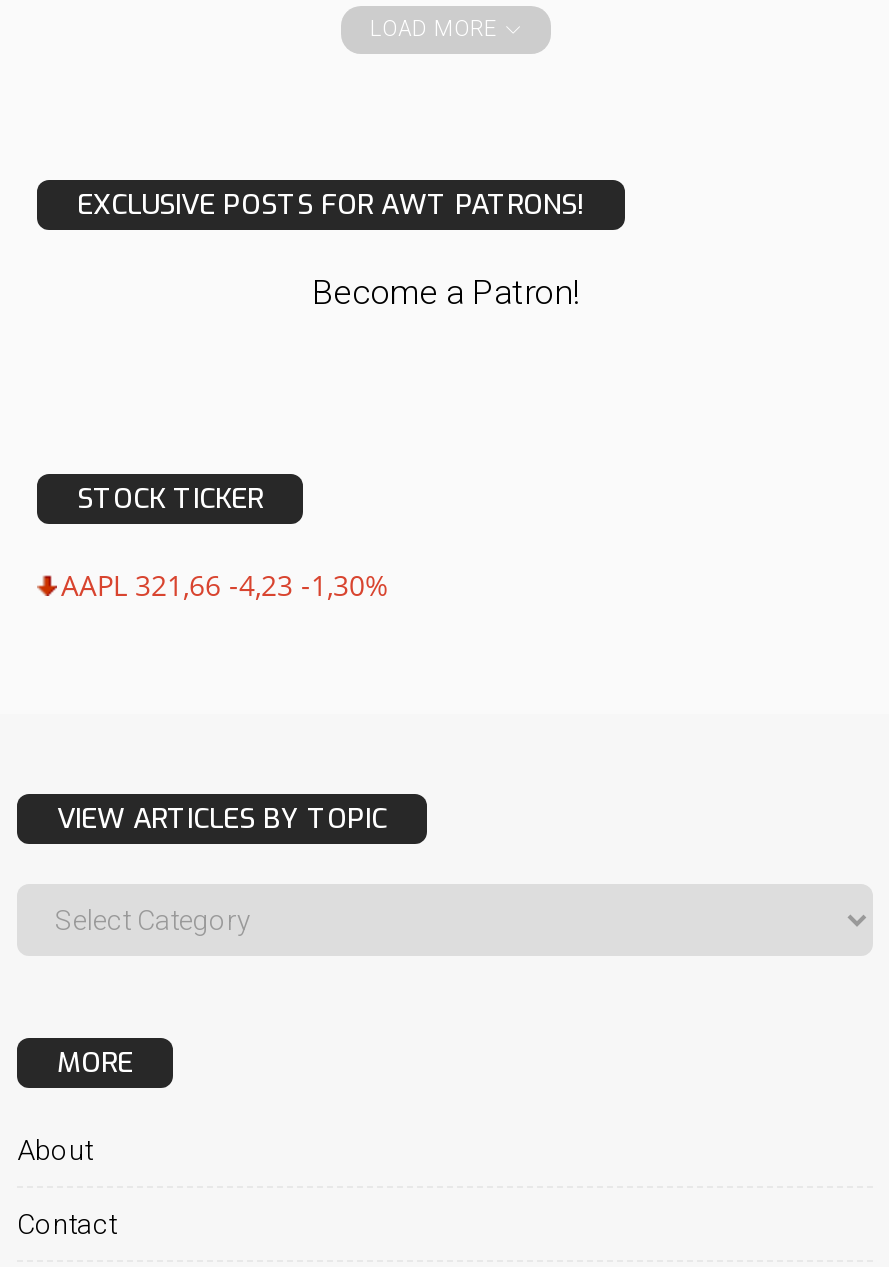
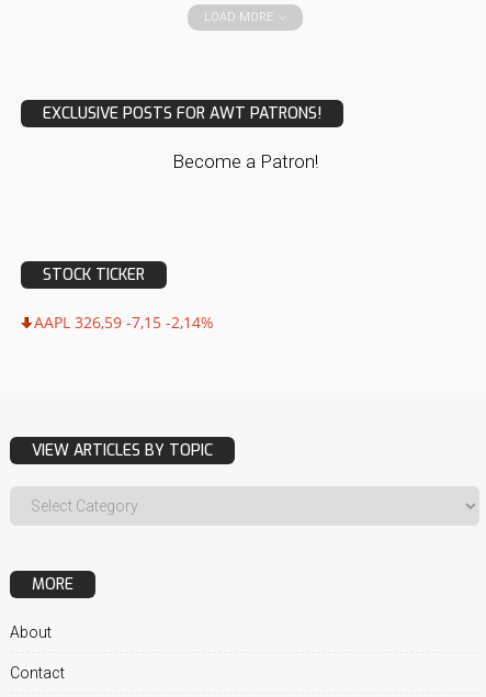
[61,566,389,604] AAPL 321,66 -4,23 -1,30% -> [34,312,214,333] AAPL 326,59 -7,15 -2,14%

